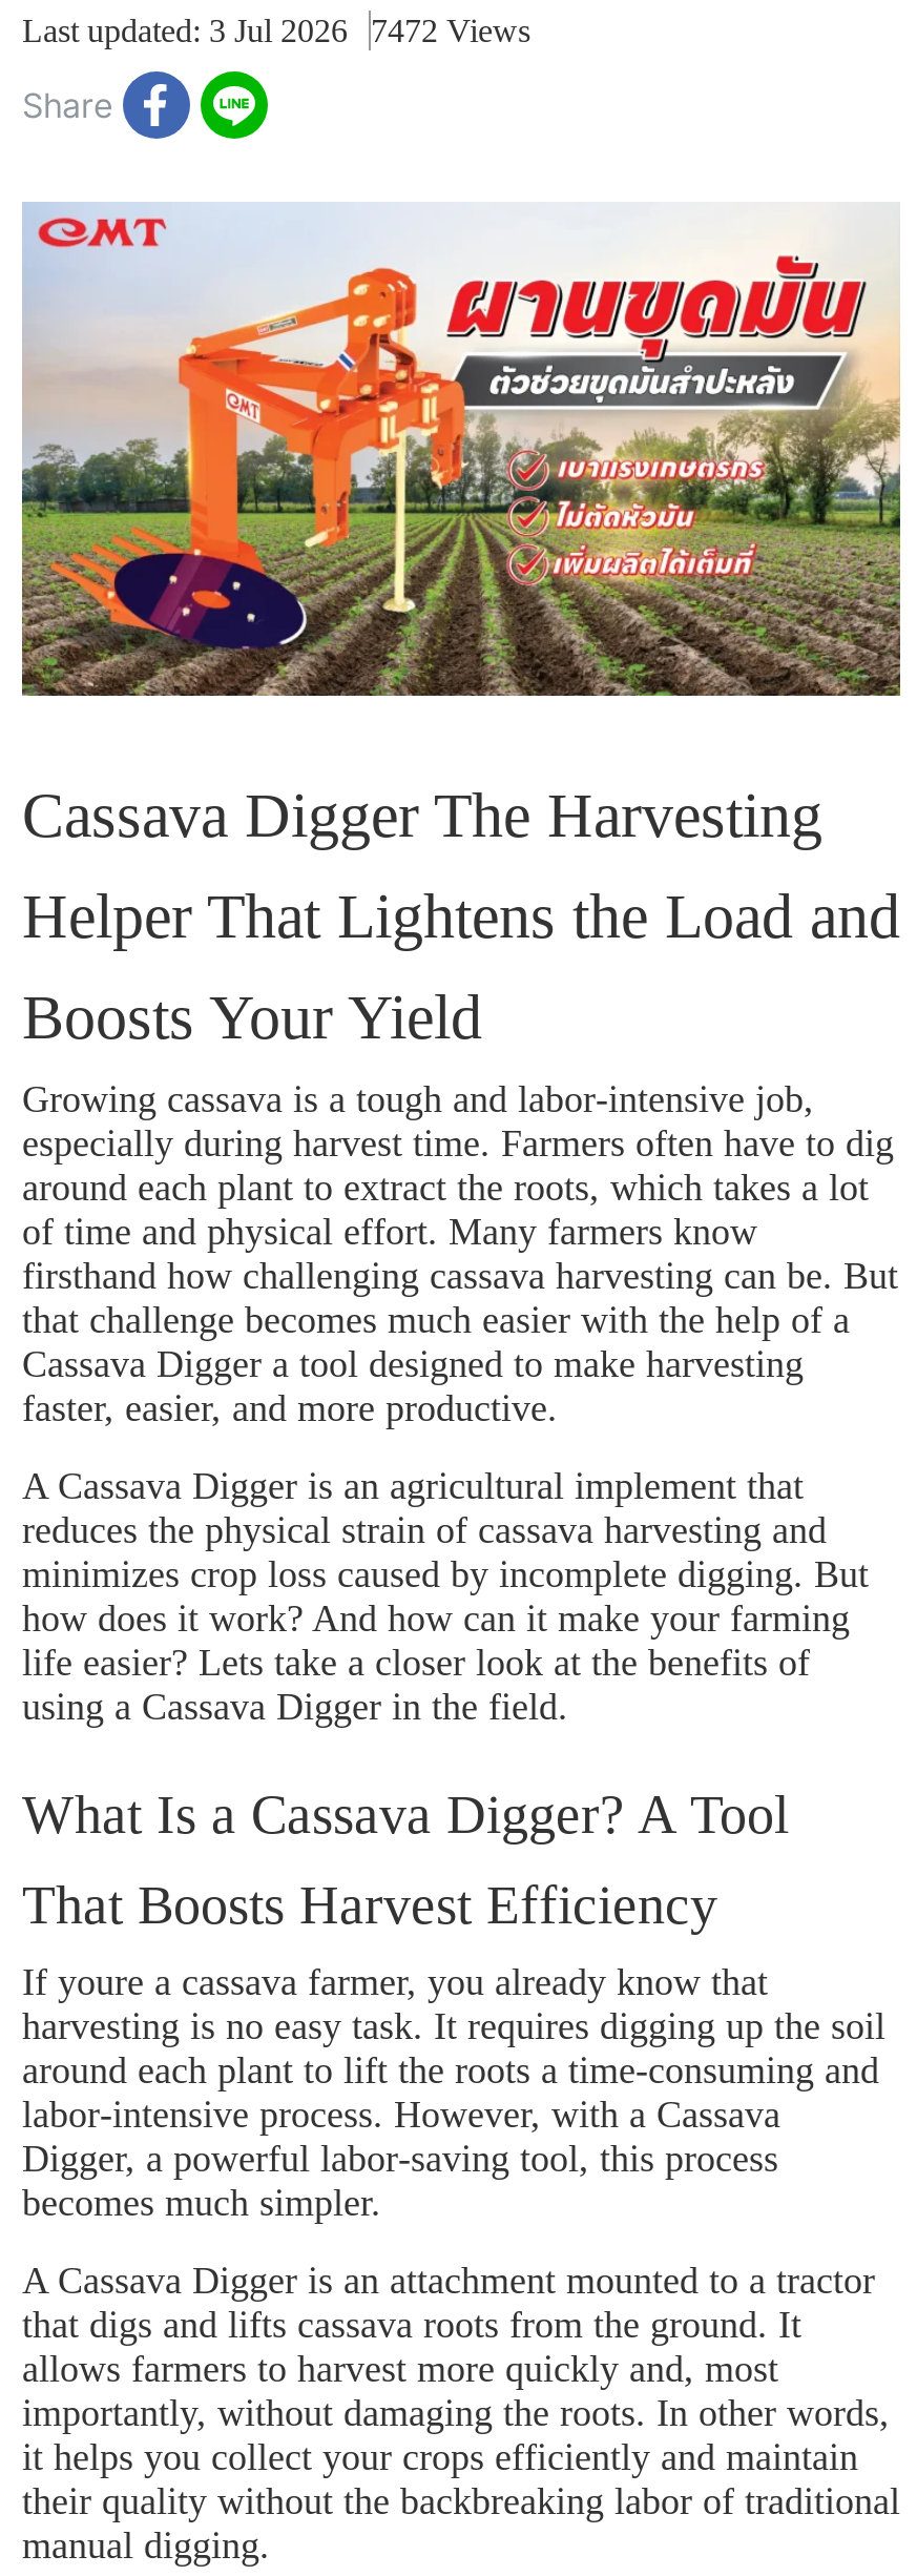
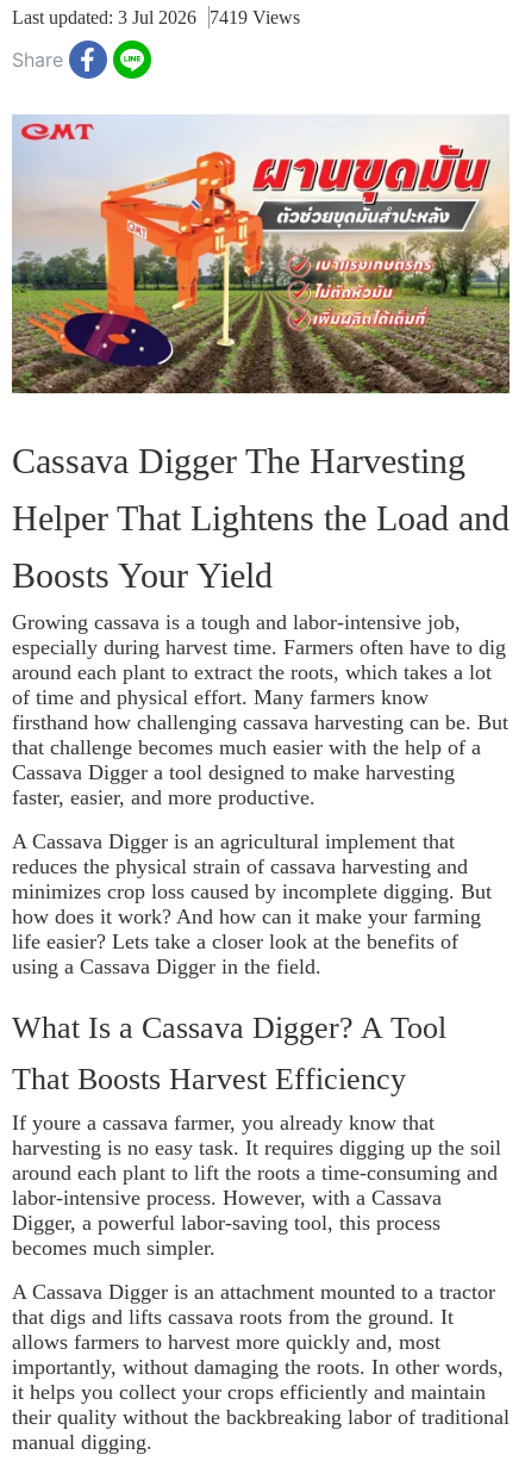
[22,13,530,48] Last updated: 3 Jul 2026 7472 Views -> [12,7,300,27] Last updated: 3 Jul 2026 7419 Views

